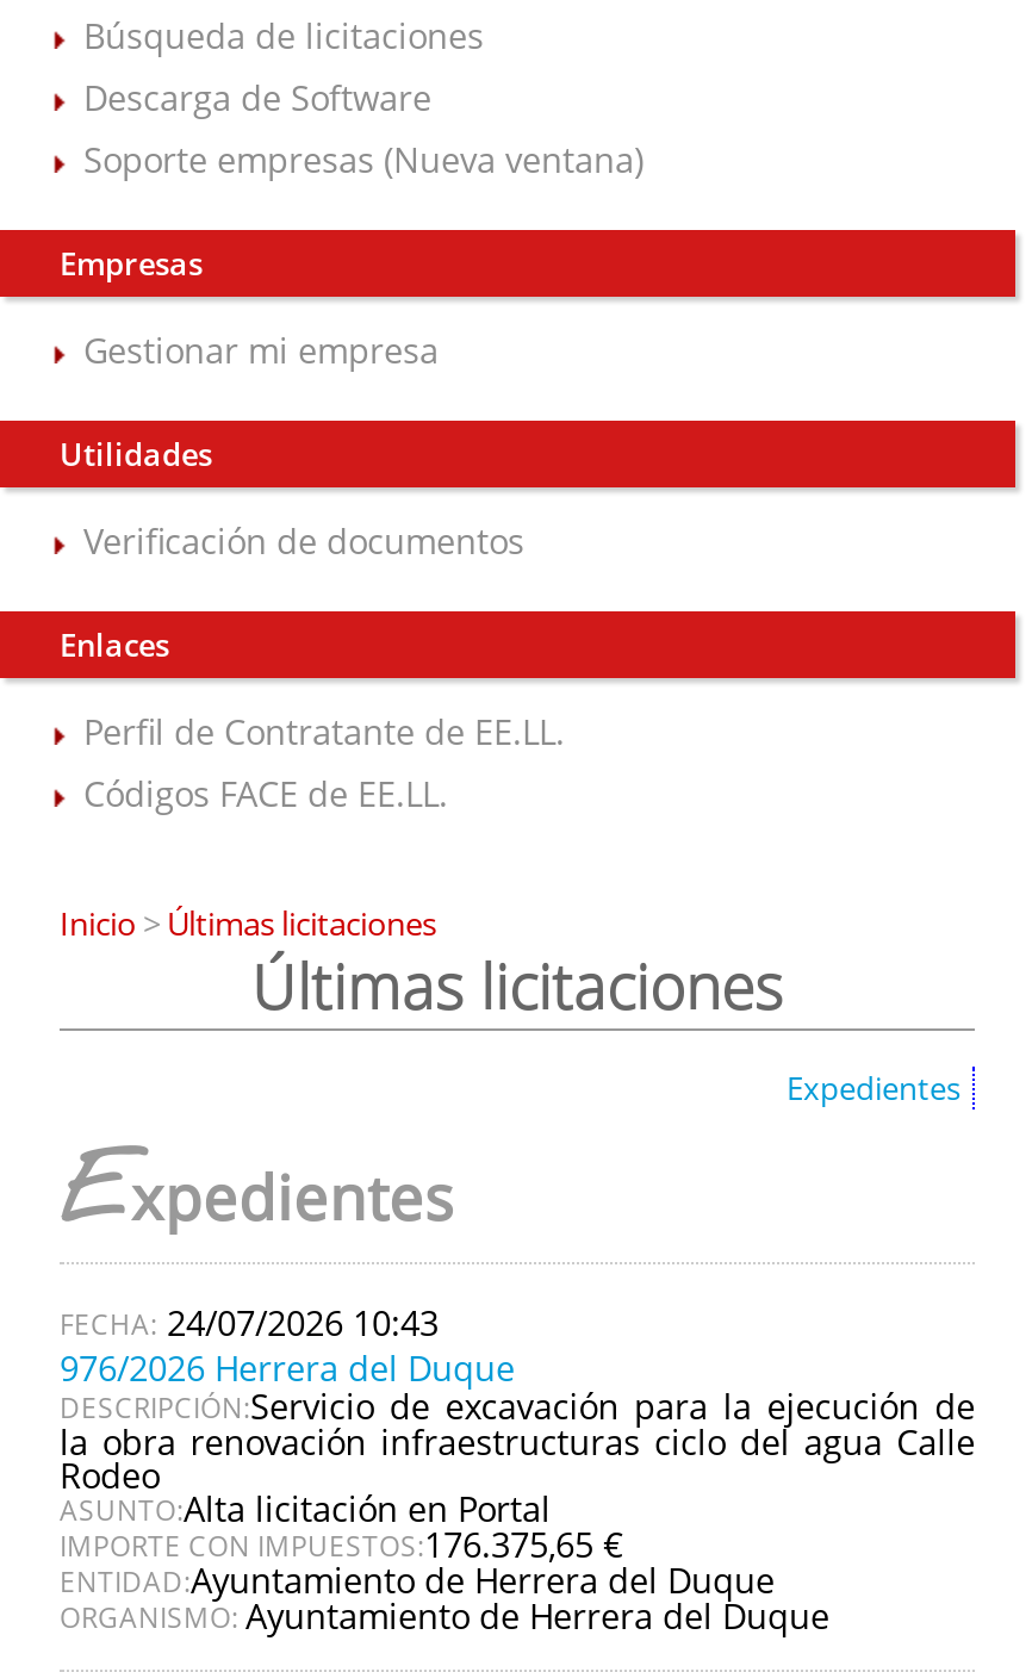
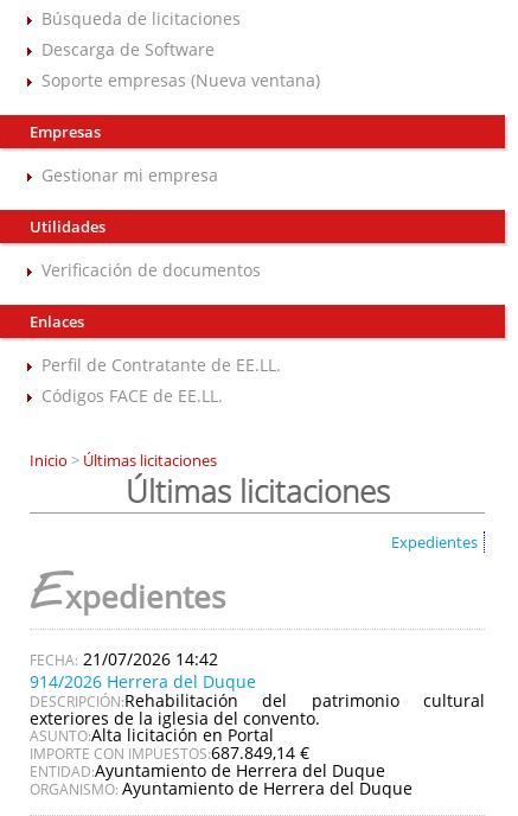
[60,1299,975,1497] 24/07/2026 10:43 | 976/2026 Herrera del Duque | DESCRIPCIÓN:Servicio de excavación para la ejecución de | la obra renovación infraestructuras ciclo del agua Calle | Rodeo -> [30,647,485,729] 21/07/2026 14:42 | 914/2026 Herrera del Duque | DESCRIPCIÓN:Rehabilitación del patrimonio cultural | exteriores de la iglesia del convento.
[60,1521,622,1566] IMPORTE CON IMPUESTOS:176.375,65 € -> [30,741,309,763] IMPORTE CON IMPUESTOS:687.849,14 €

